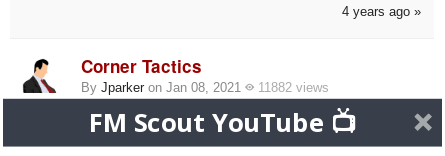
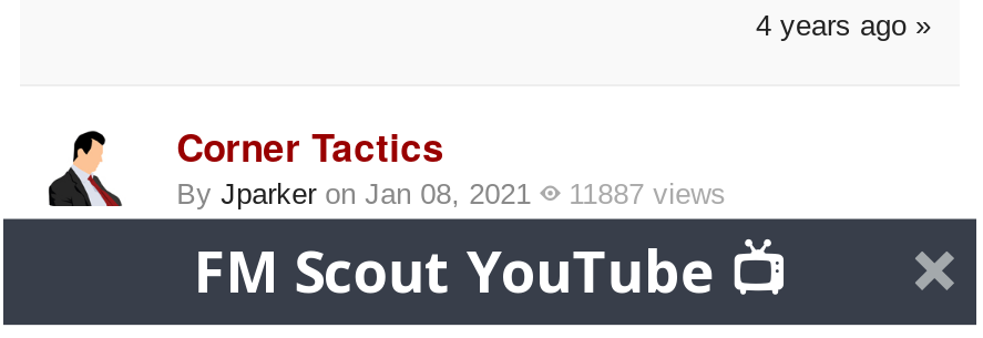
[81,80,329,95] By Jparker on Jan 08, 2021 11882 views -> [176,176,726,210] By Jparker on Jan 08, 2021 11887 views

